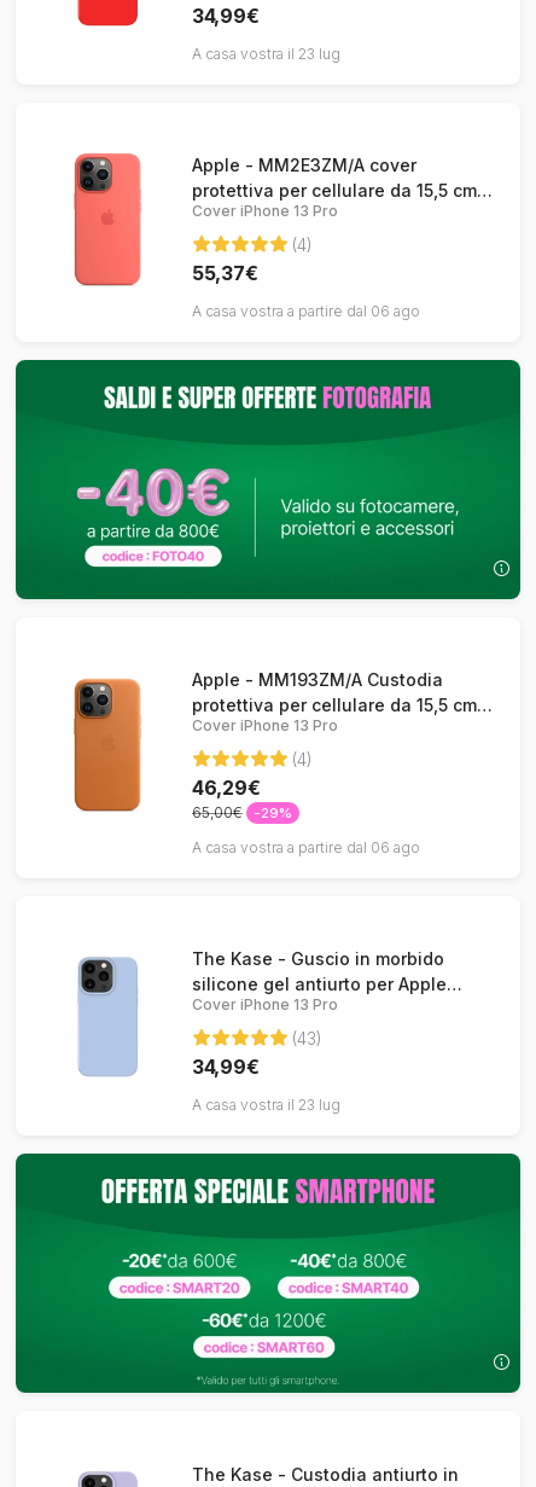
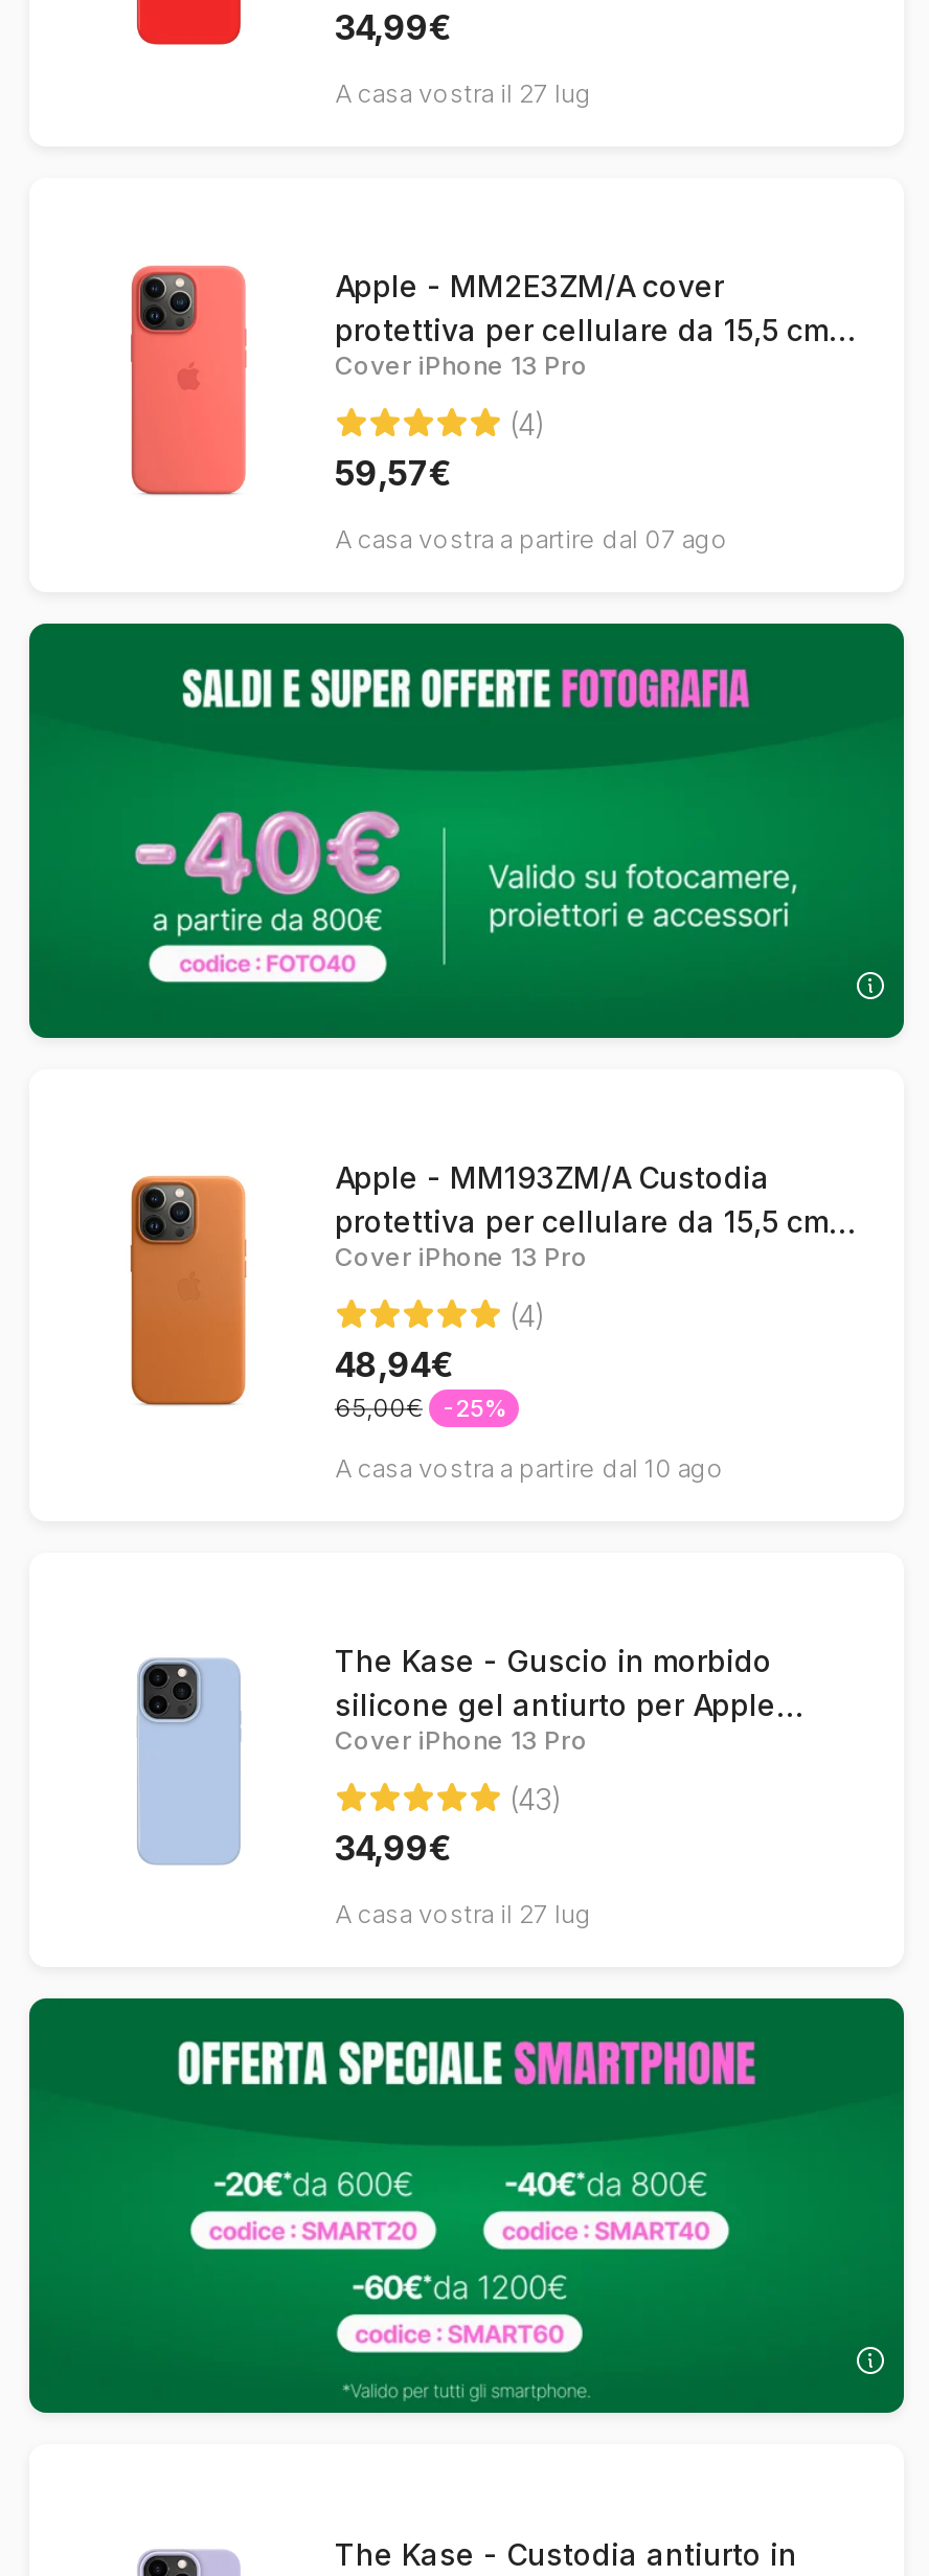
[192,44,340,62] A casa vostra il 23 lug -> [335,77,592,108] A casa vostra il 27 lug
[192,261,258,285] 55,37€ -> [335,452,451,494] 59,57€
[192,302,420,320] A casa vostra a partire dal 06 ago -> [335,522,728,554] A casa vostra a partire dal 07 ago
[192,776,260,800] 46,29€ -> [335,1344,453,1386] 48,94€
[192,804,293,822] 65,00€ -29% -> [335,1392,507,1424] 65,00€ -25%
[192,838,420,856] A casa vostra a partire dal 06 ago -> [335,1452,724,1483] A casa vostra a partire dal 10 ago
[192,1095,340,1114] A casa vostra il 23 lug -> [335,1898,592,1929] A casa vostra il 27 lug

